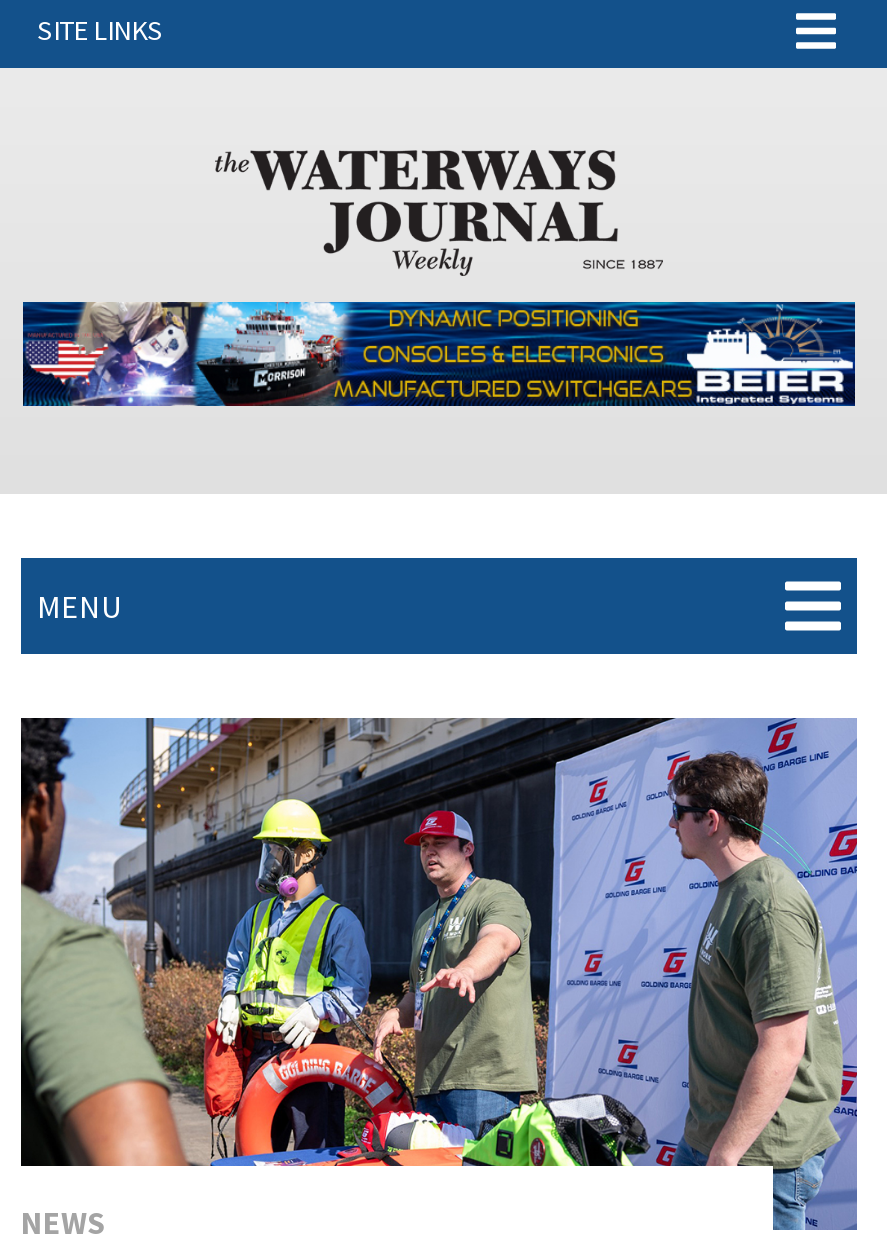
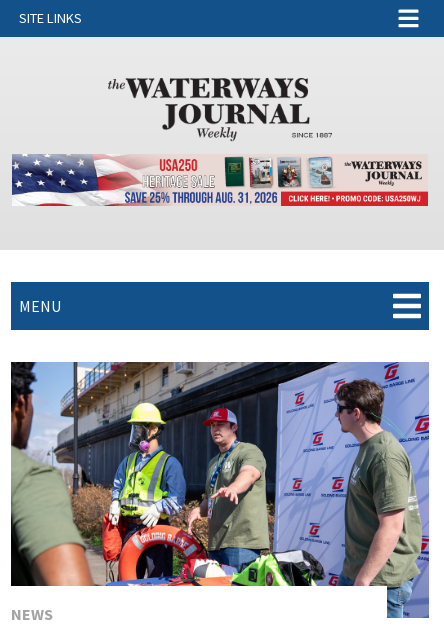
[21,300,857,408] [image] -> [12,154,429,207] [image]

